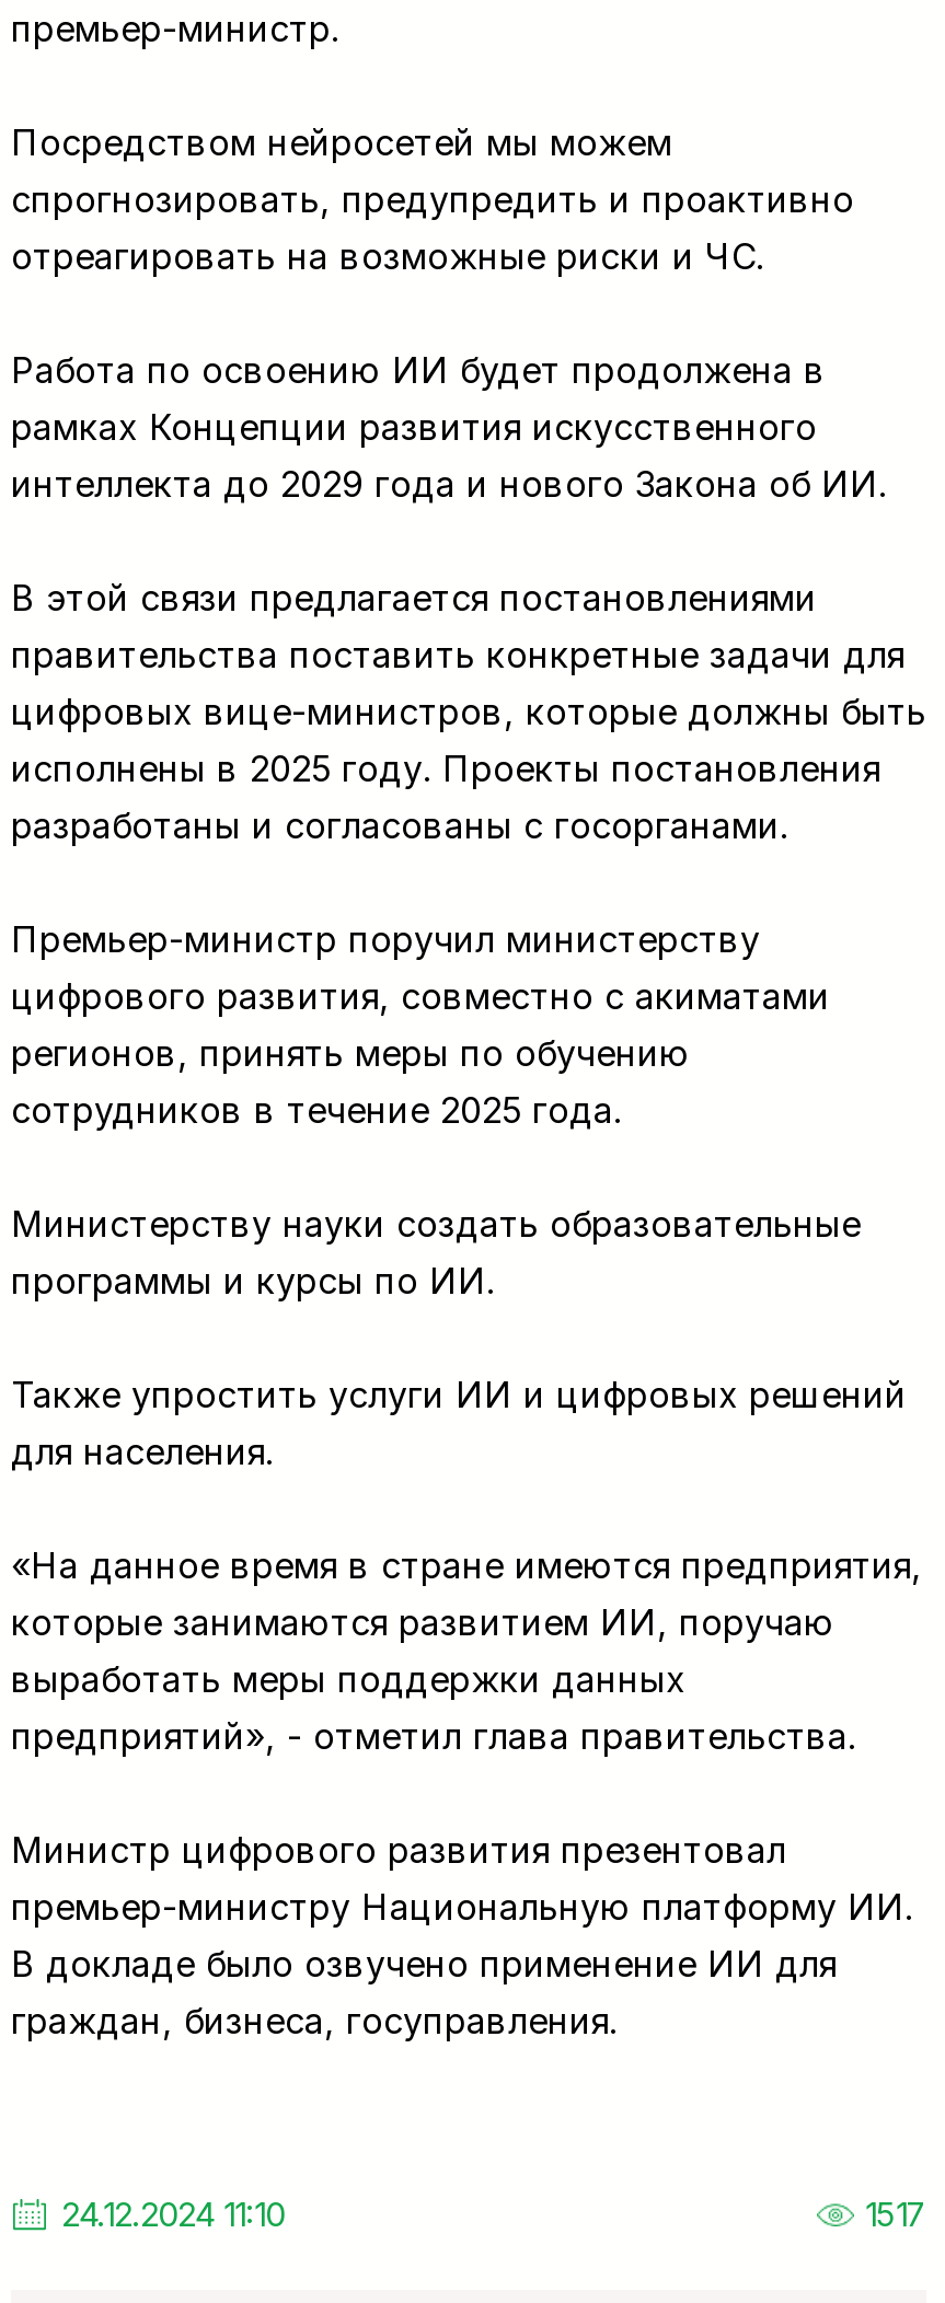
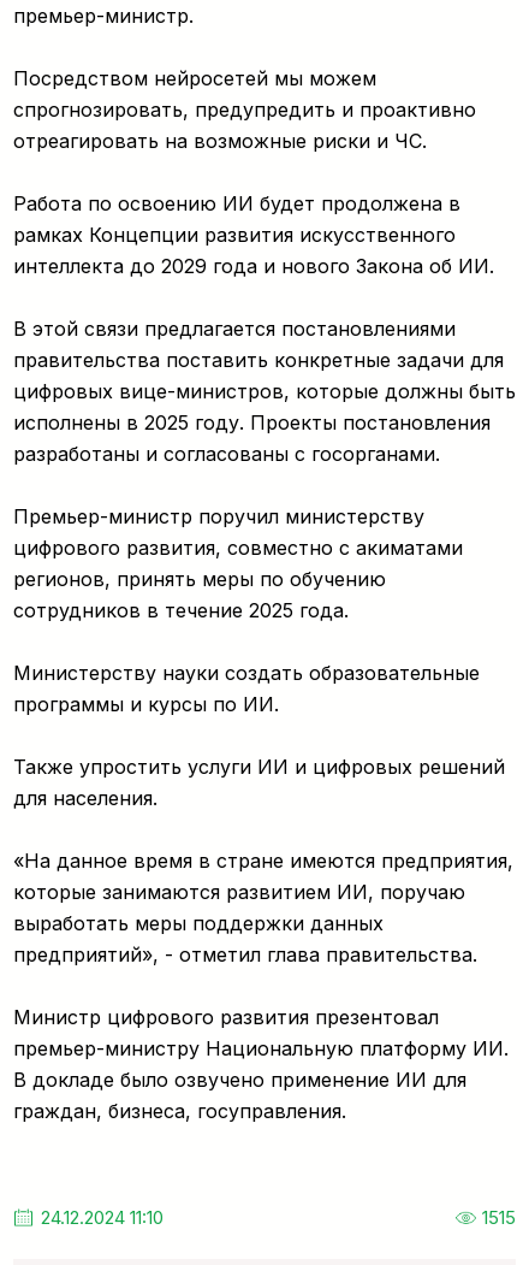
[865,2194,926,2235] 1517 -> [482,1206,516,1229] 1515

